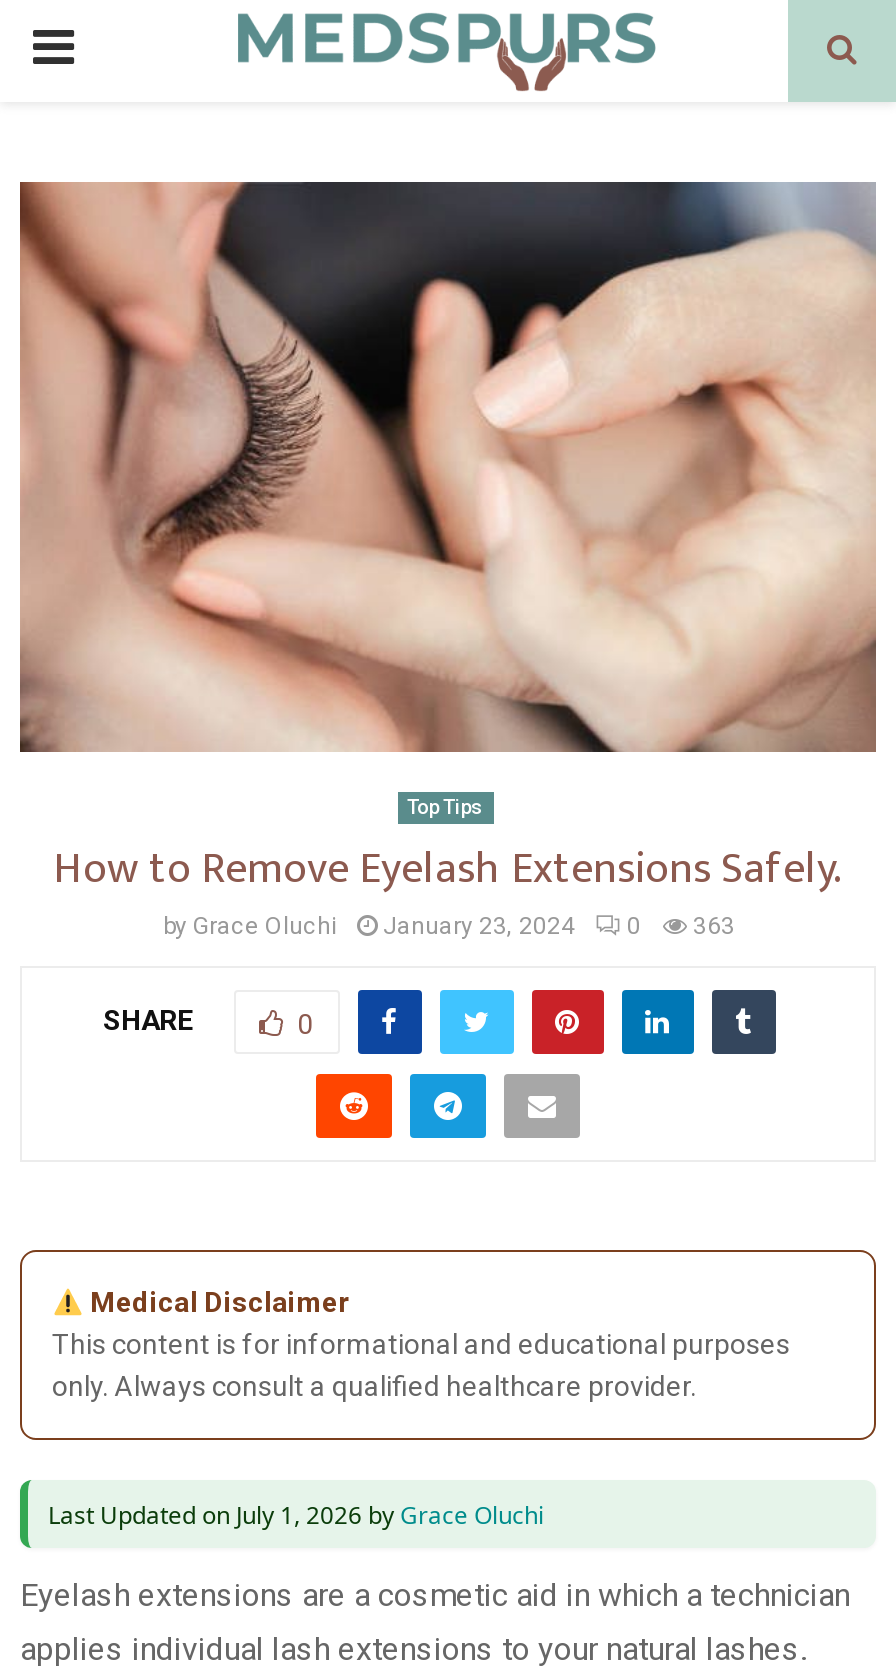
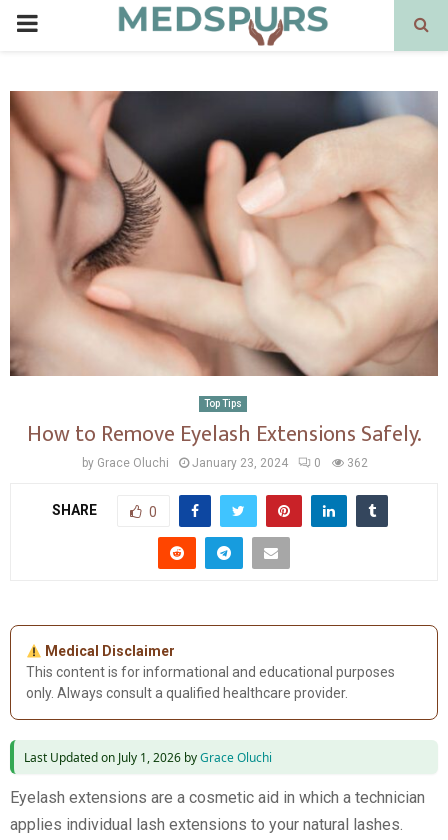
[163,913,735,941] by Grace Oluchi January 23, 2024 0 363 -> [81,456,367,470] by Grace Oluchi January 23, 2024 0 362

